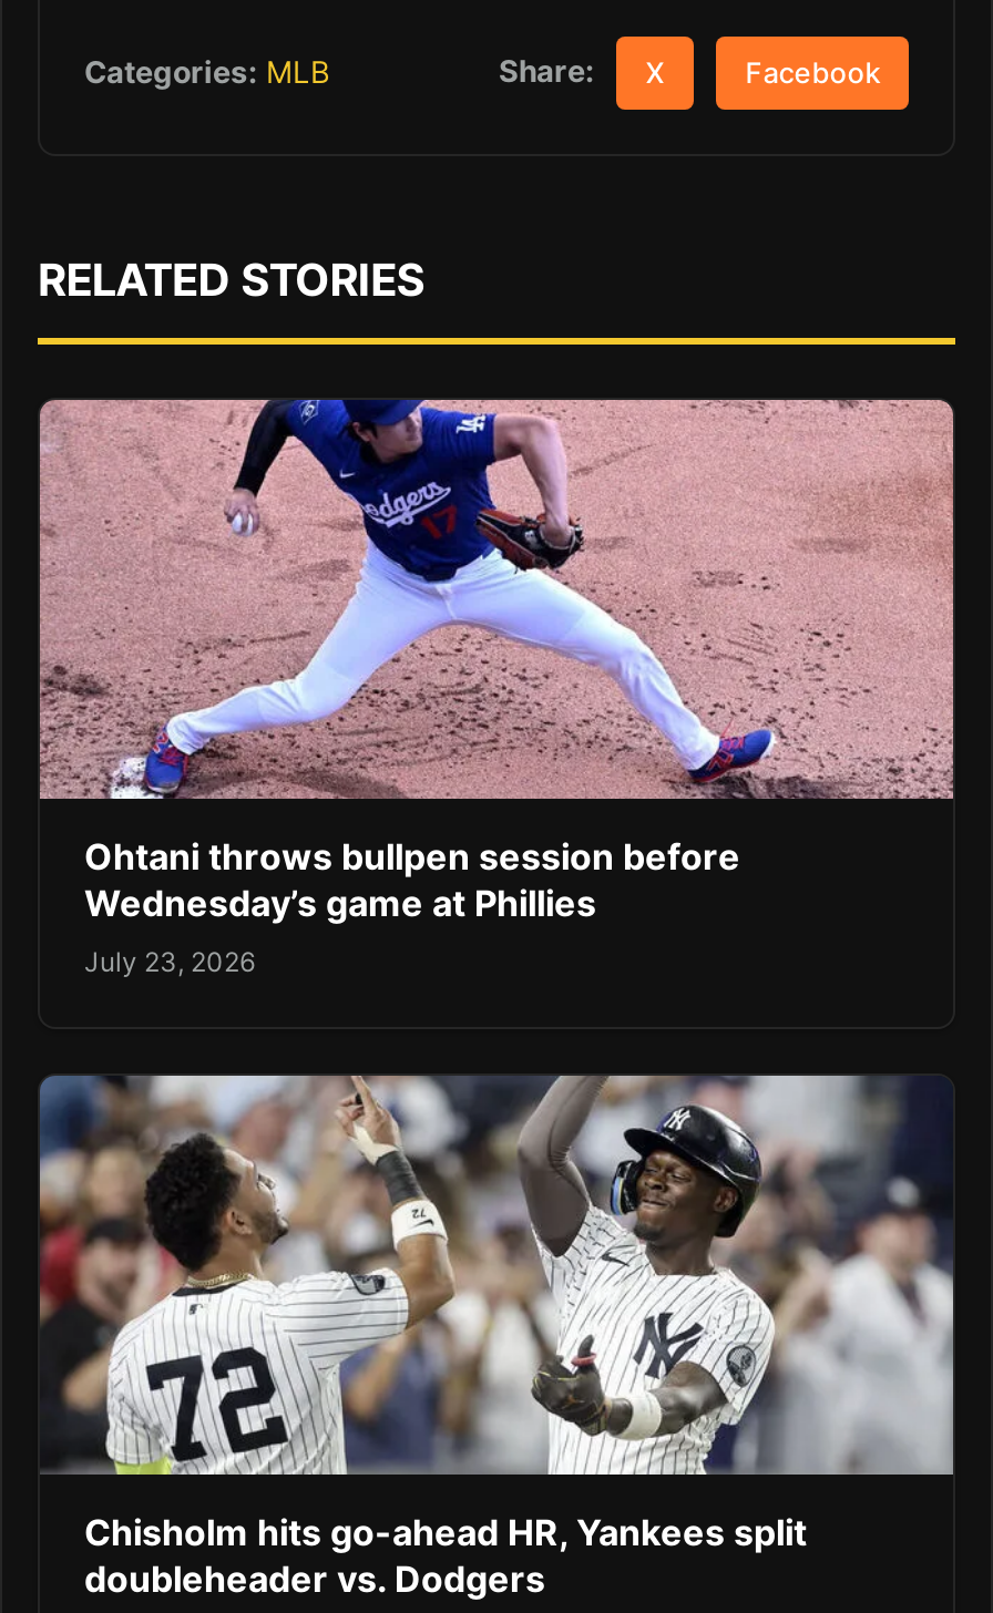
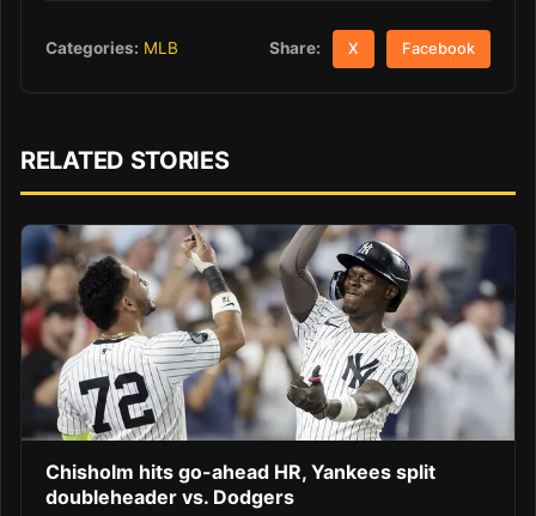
[38,398,955,979] [image] | Ohtani throws bullpen session before | Wednesday’s game at Phillies | July 23, 2026 -> none

